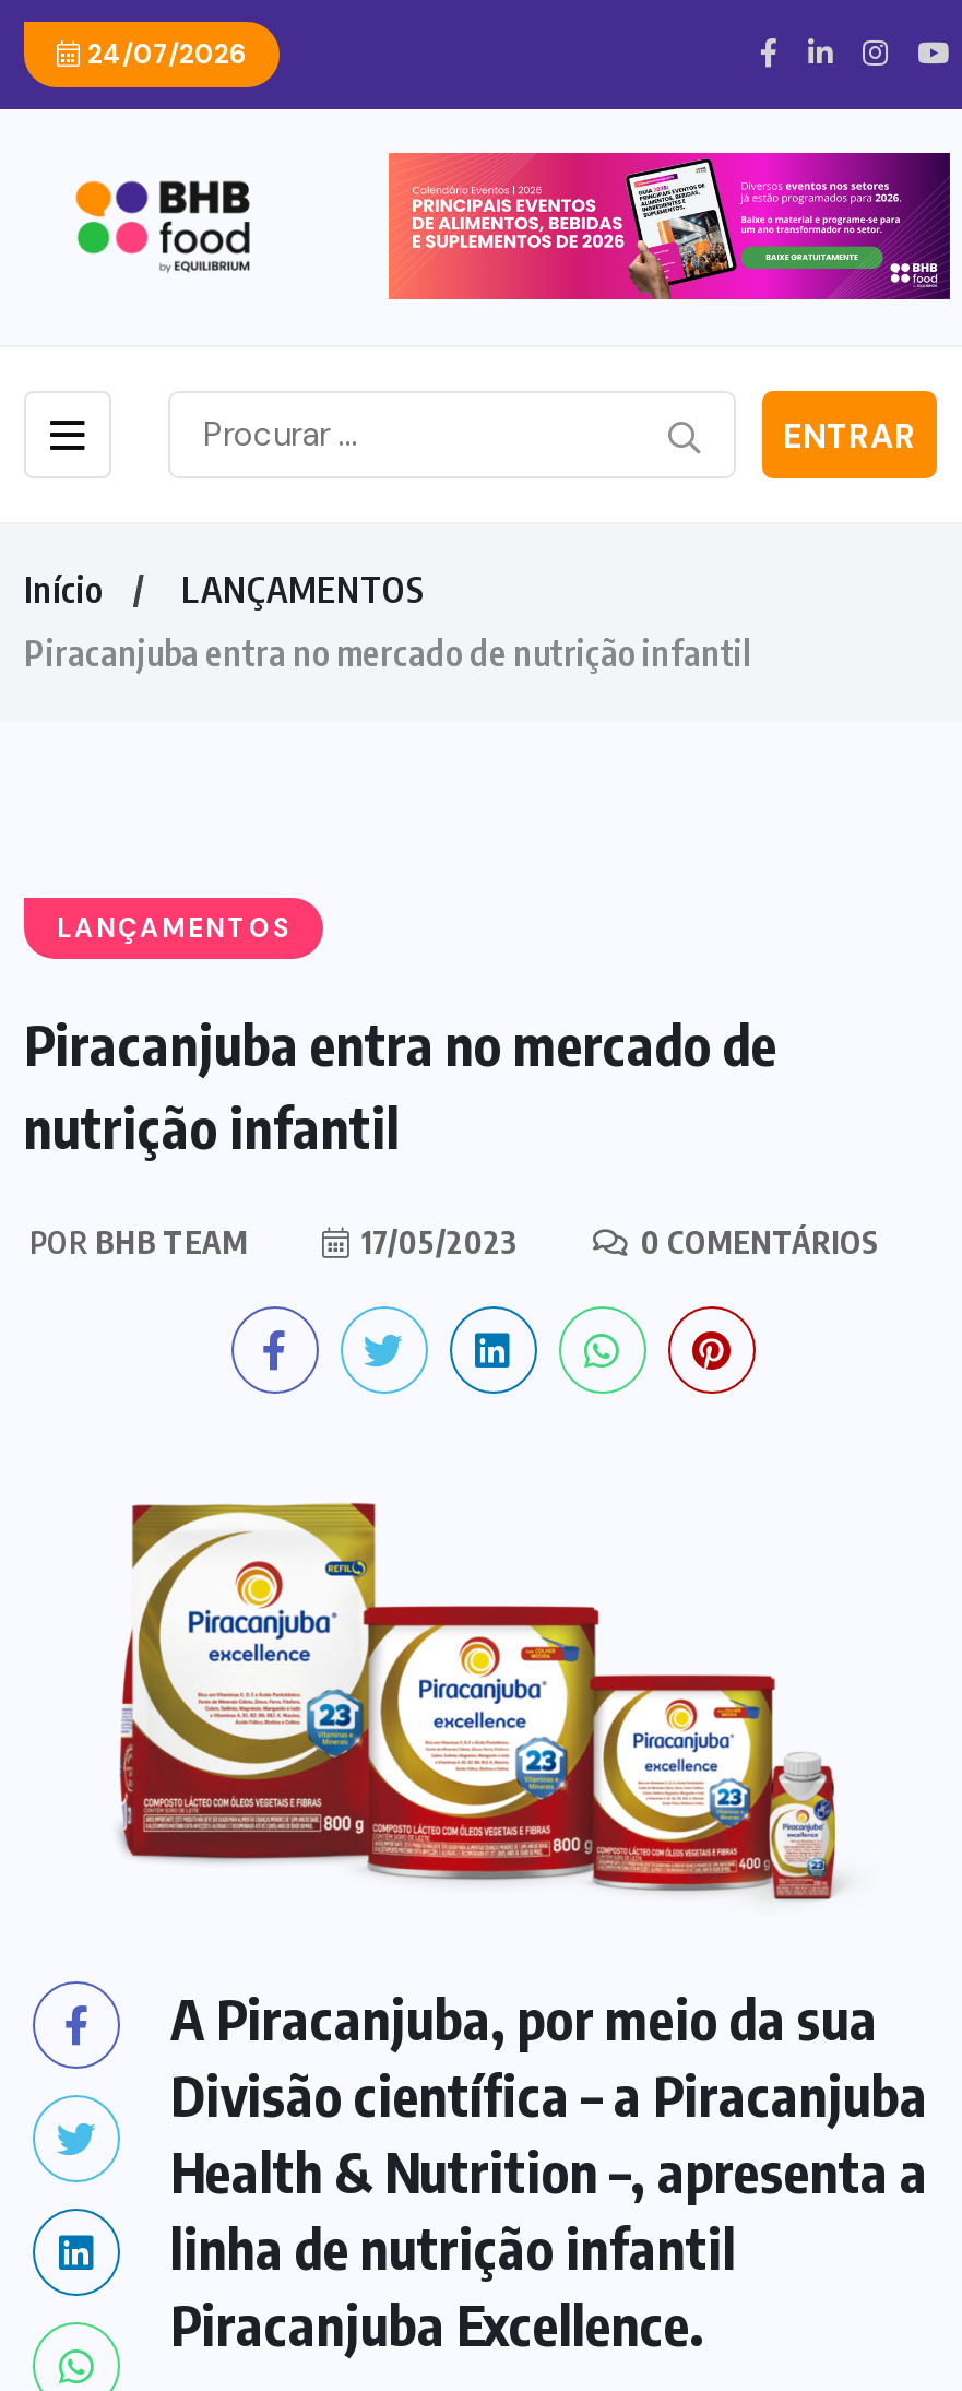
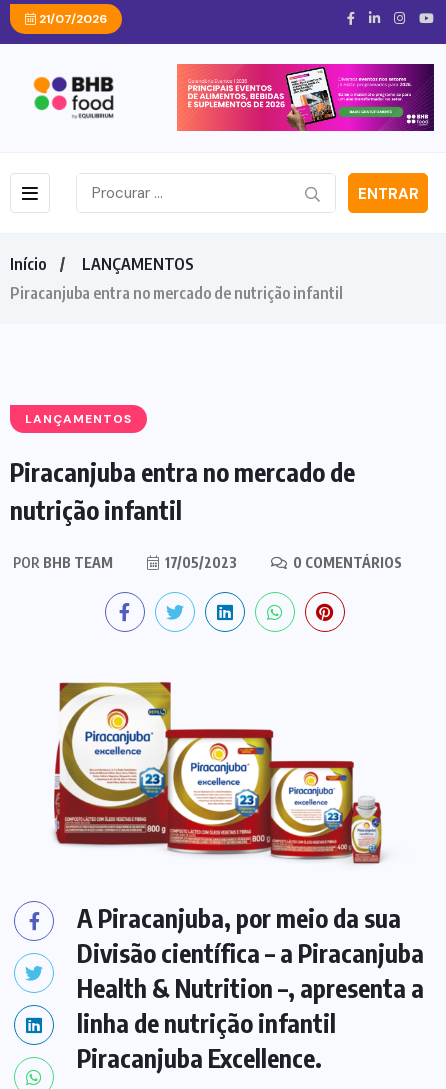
[81,37,247,72] 24/07/2026 -> [36,11,107,27] 21/07/2026

